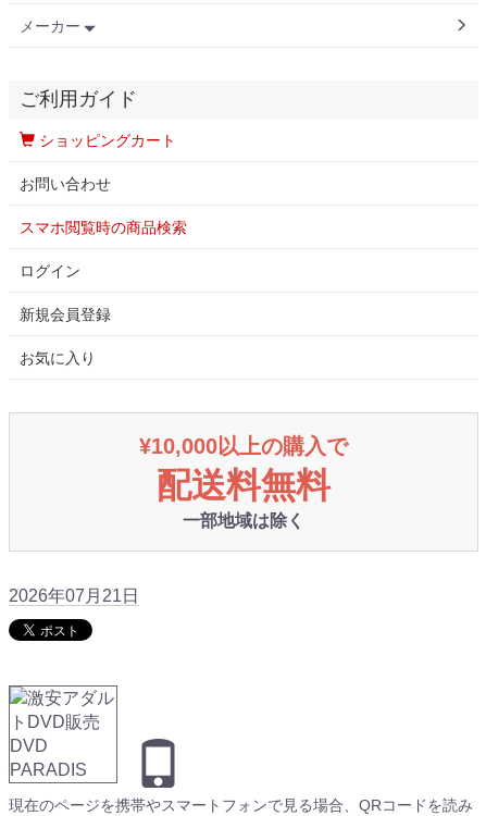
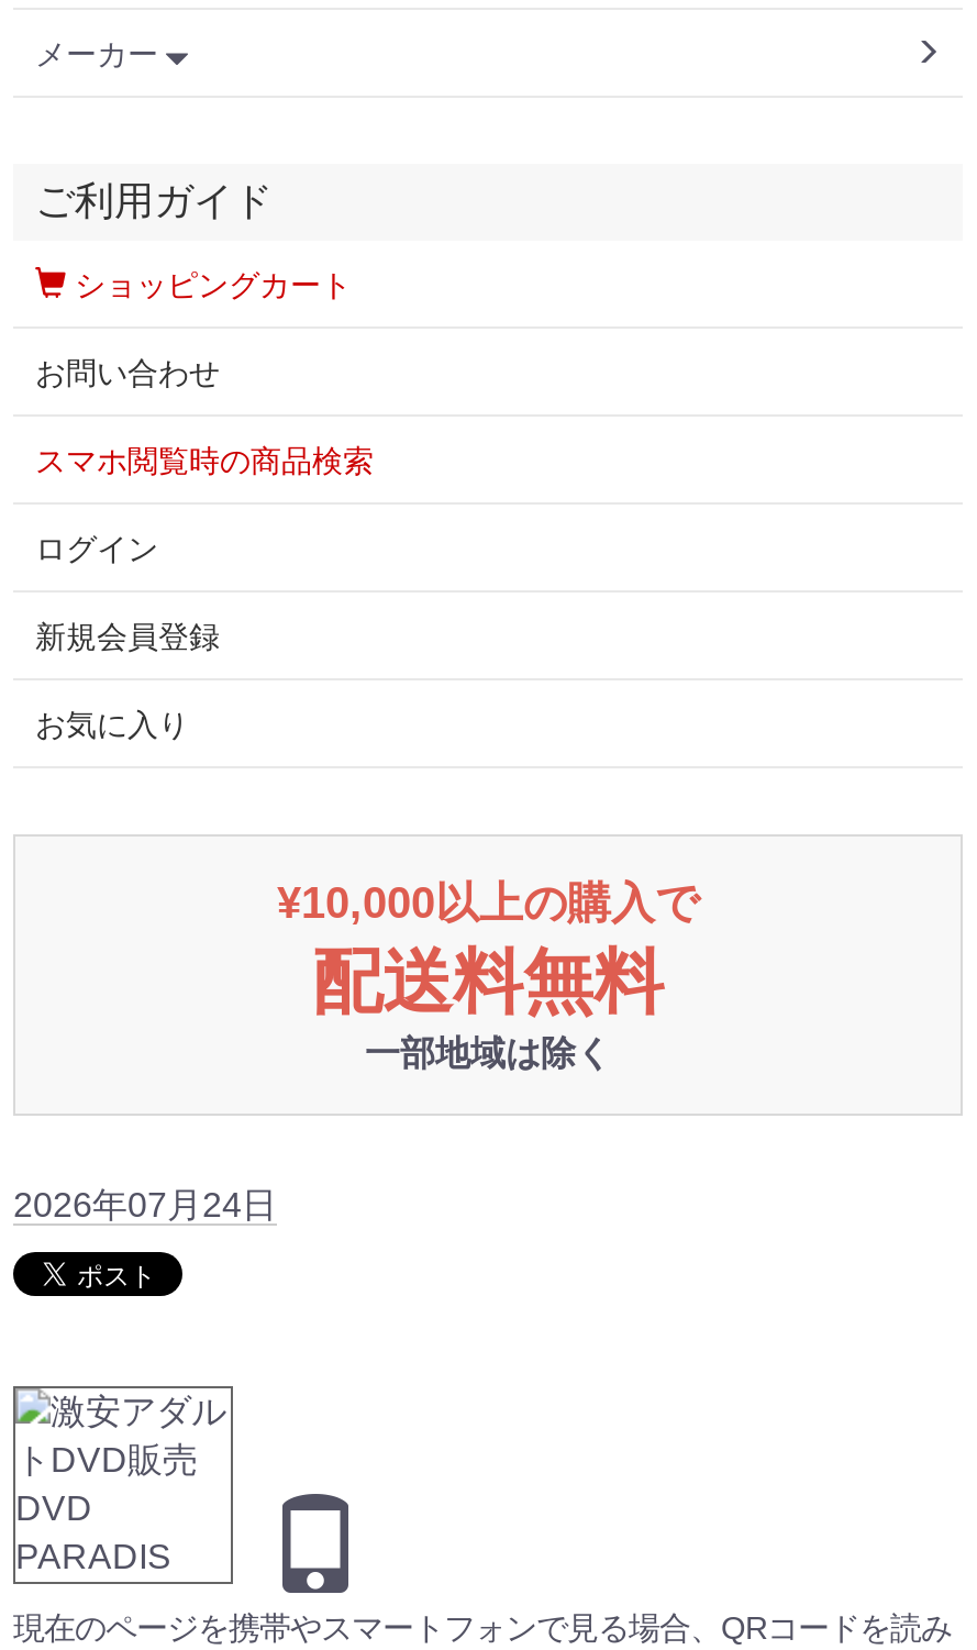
[9,586,139,605] 2026年07月21日 -> [13,1186,277,1223] 2026年07月24日

